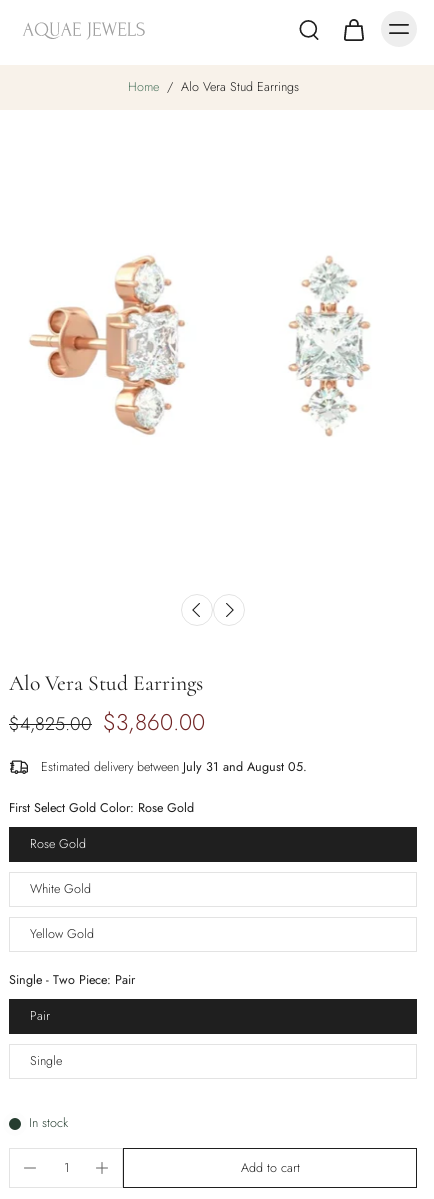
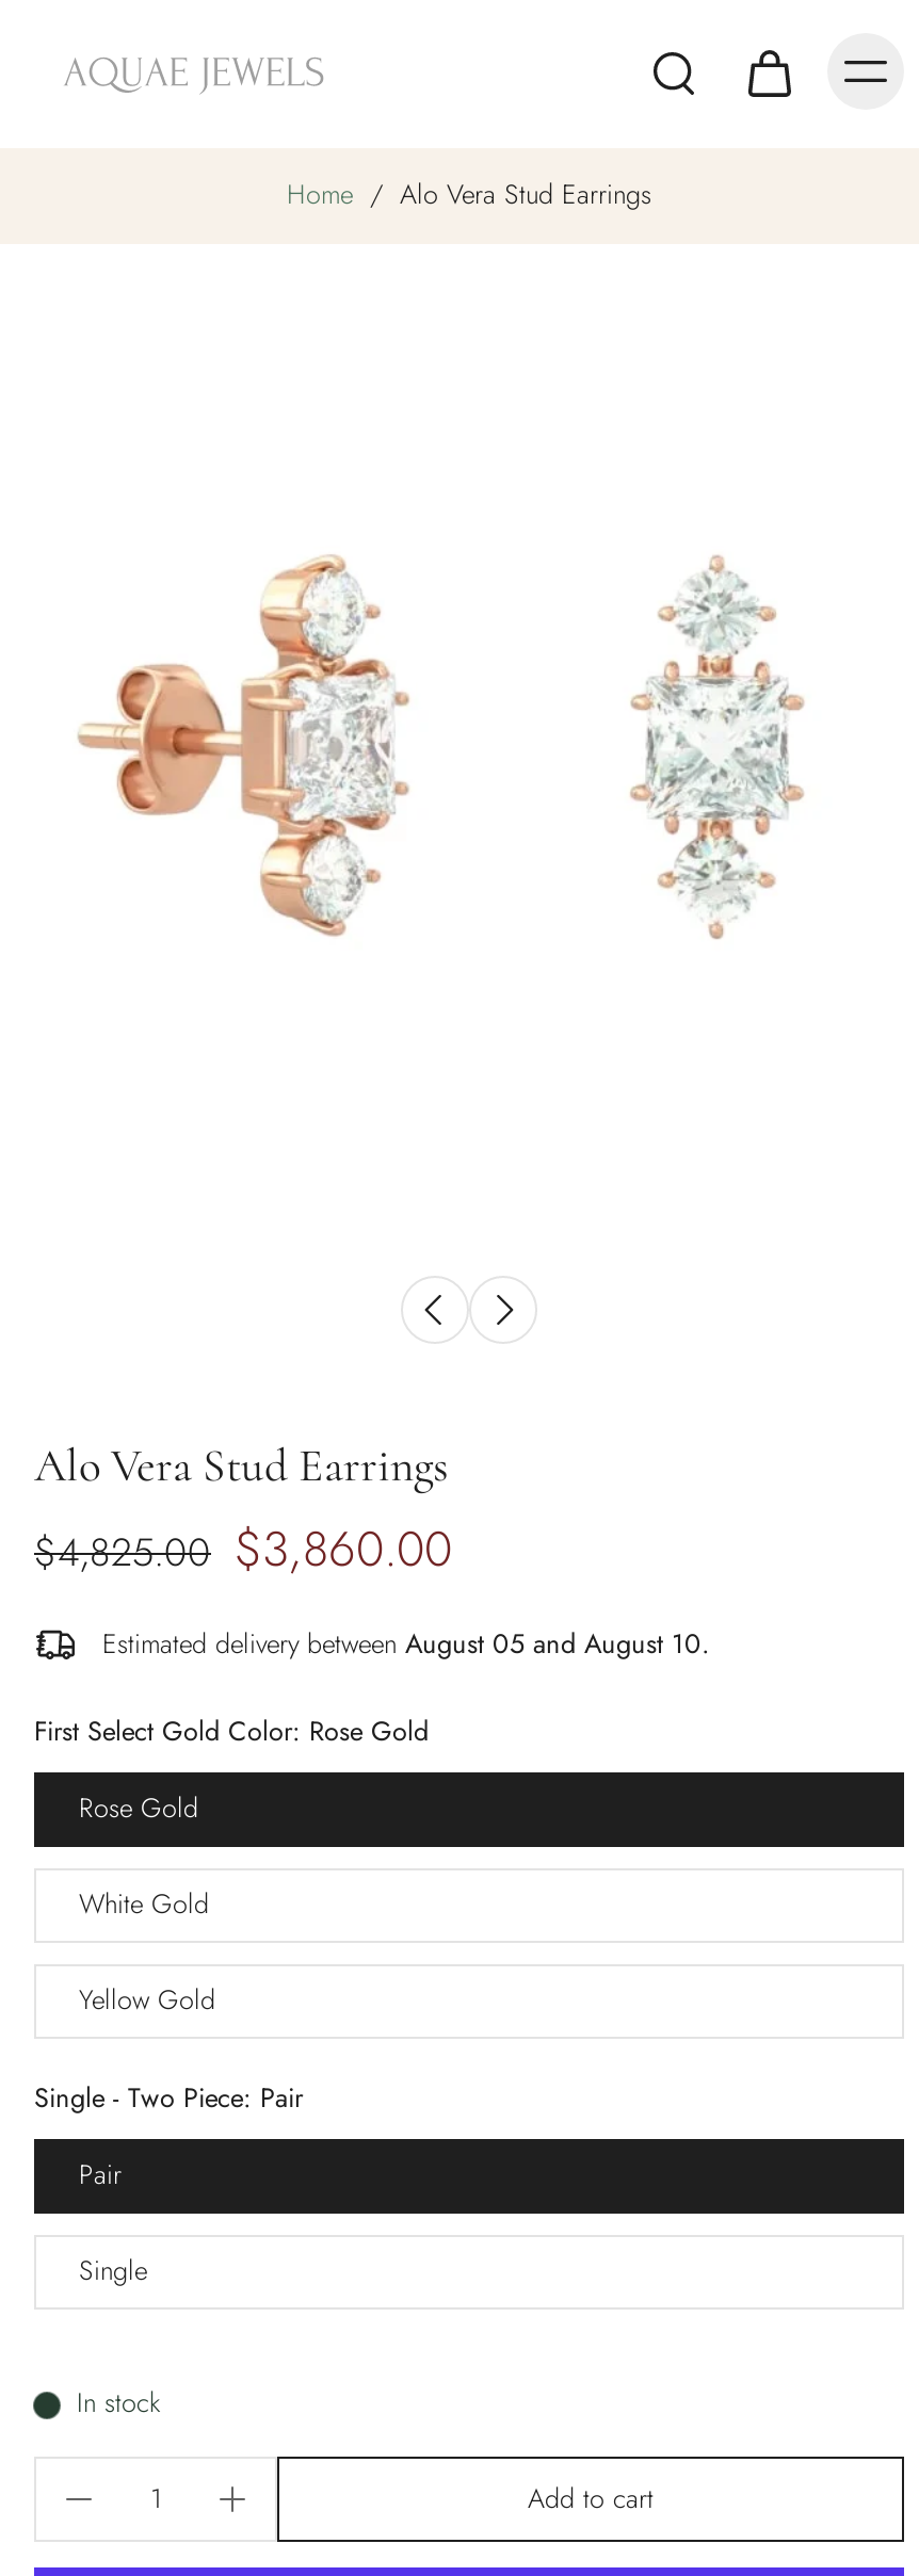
[41,758,307,776] Estimated delivery between July 31 and August 05. -> [102,1625,710,1664] Estimated delivery between August 05 and August 10.

